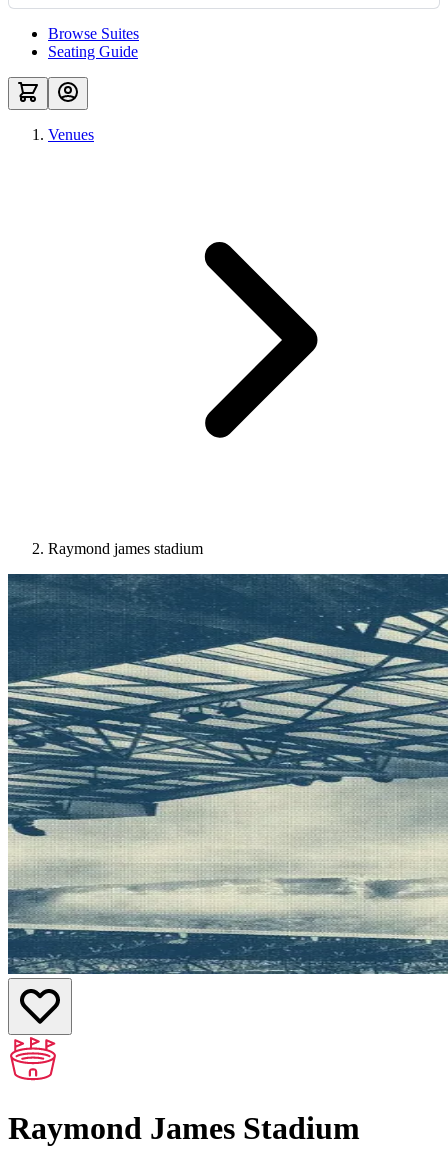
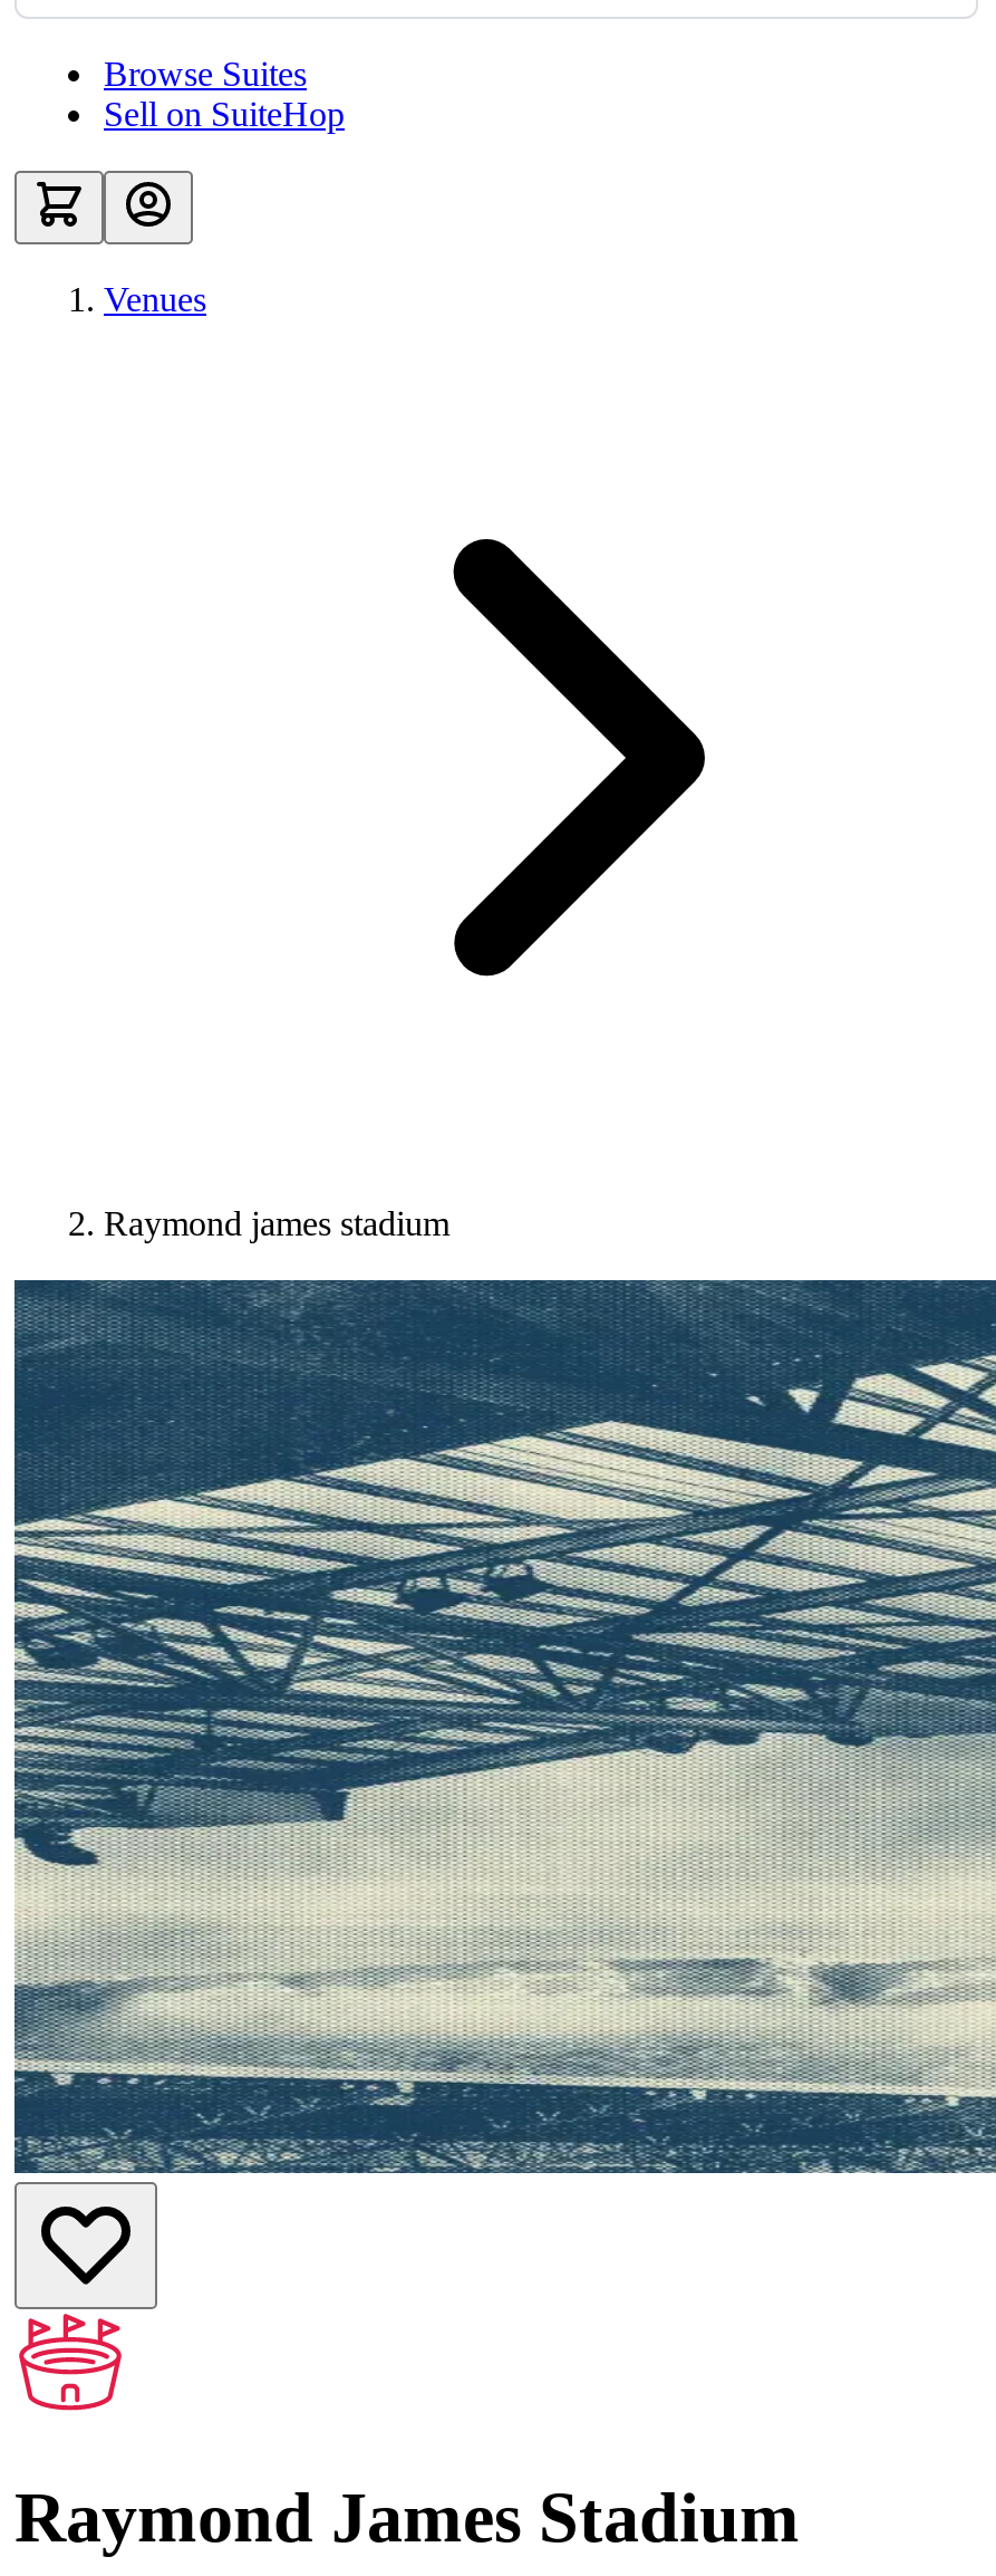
[48,43,138,60] Seating Guide -> [104,95,345,133] Sell on SuiteHop

